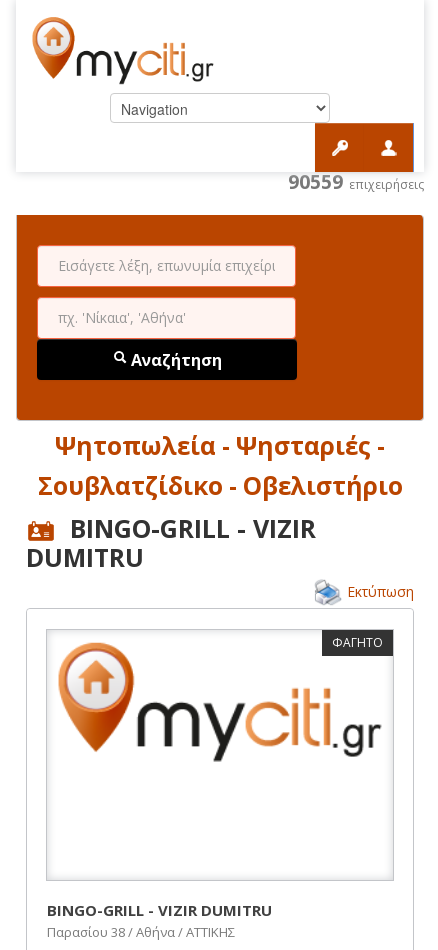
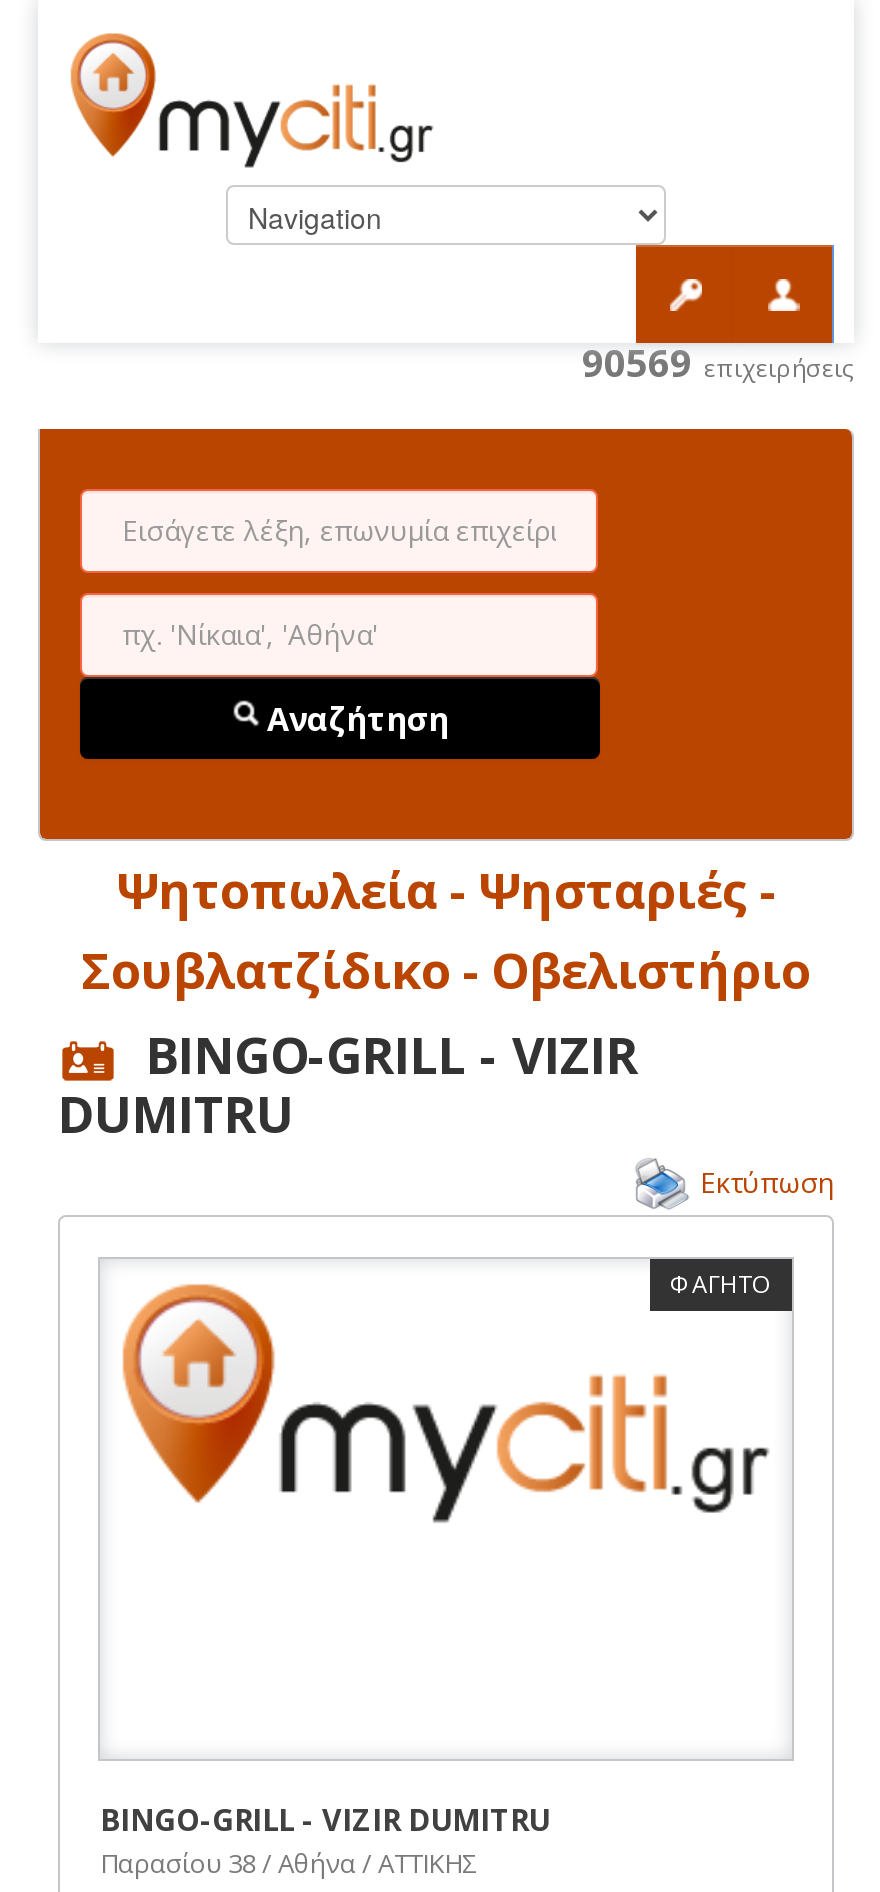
[288,169,424,195] 90559επιχειρήσεις -> [582,336,854,388] 90569επιχειρήσεις

